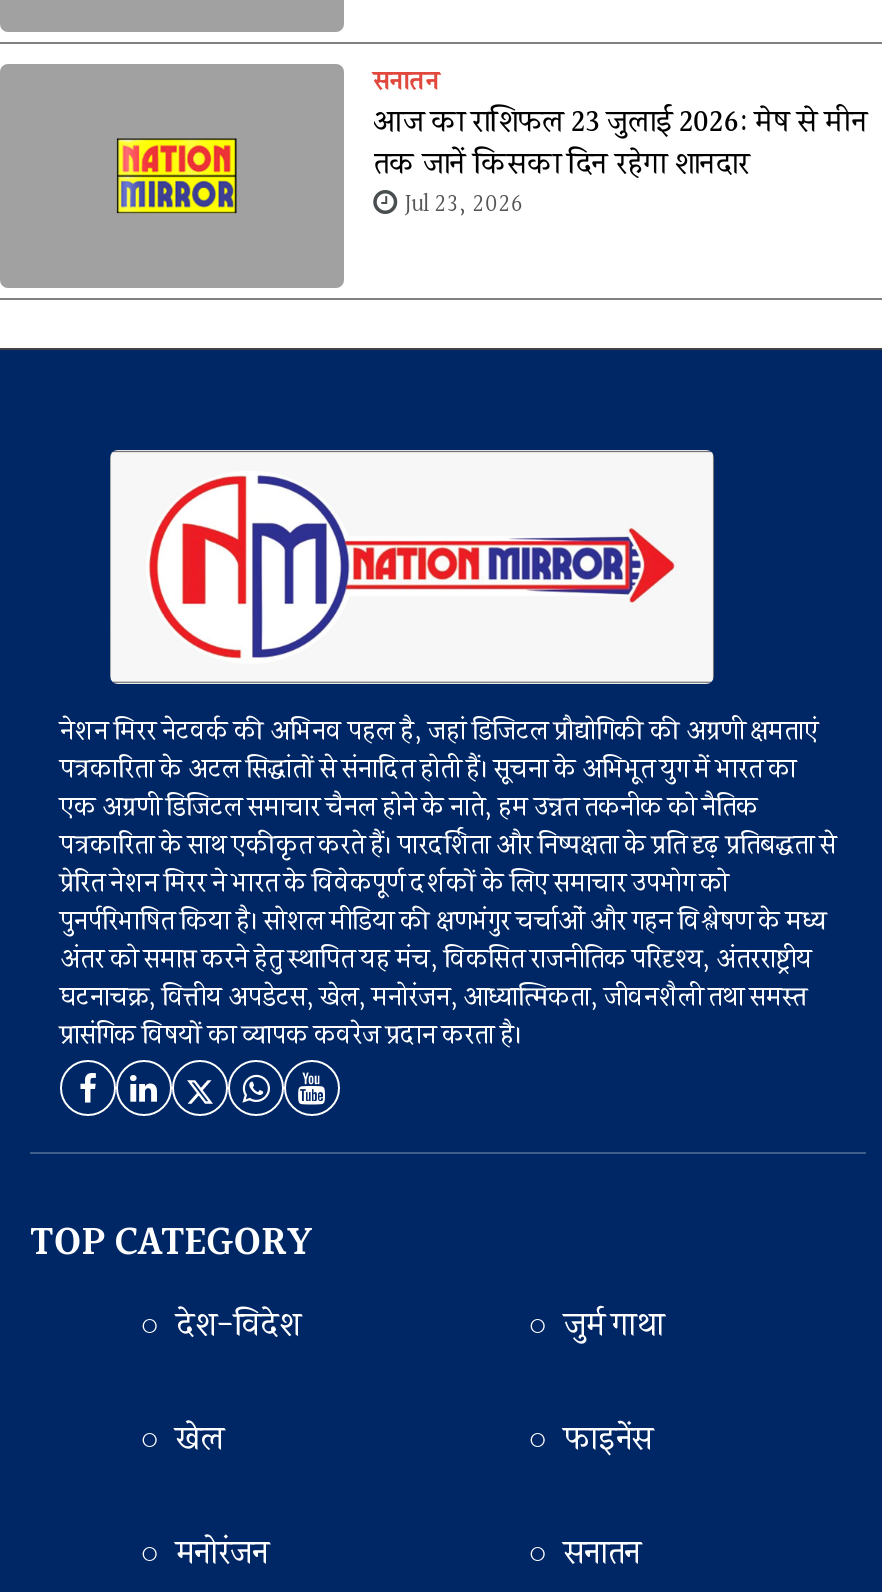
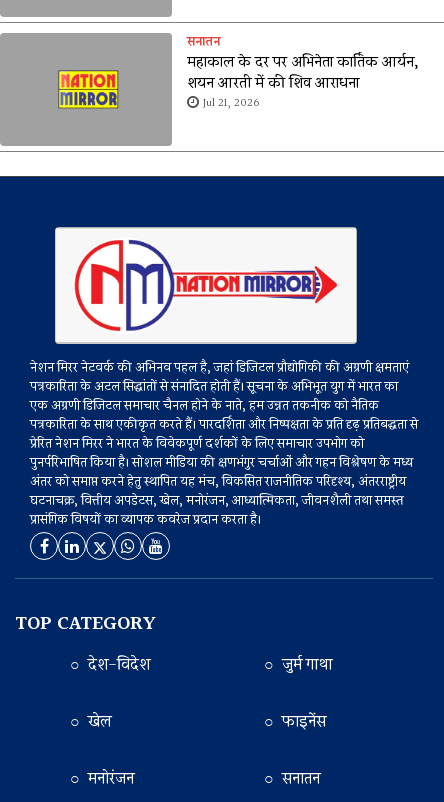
[373,99,867,223] आज का राशिफल 23 जुलाई 2026: मेष से मीन | तक जानें किसका दिन रहेगा शानदार | Jul 23, 2026 -> [187,51,419,113] महाकाल के दर पर अभिनेता कार्तिक आर्यन, | शयन आरती में की शिव आराधना | Jul 21, 2026

